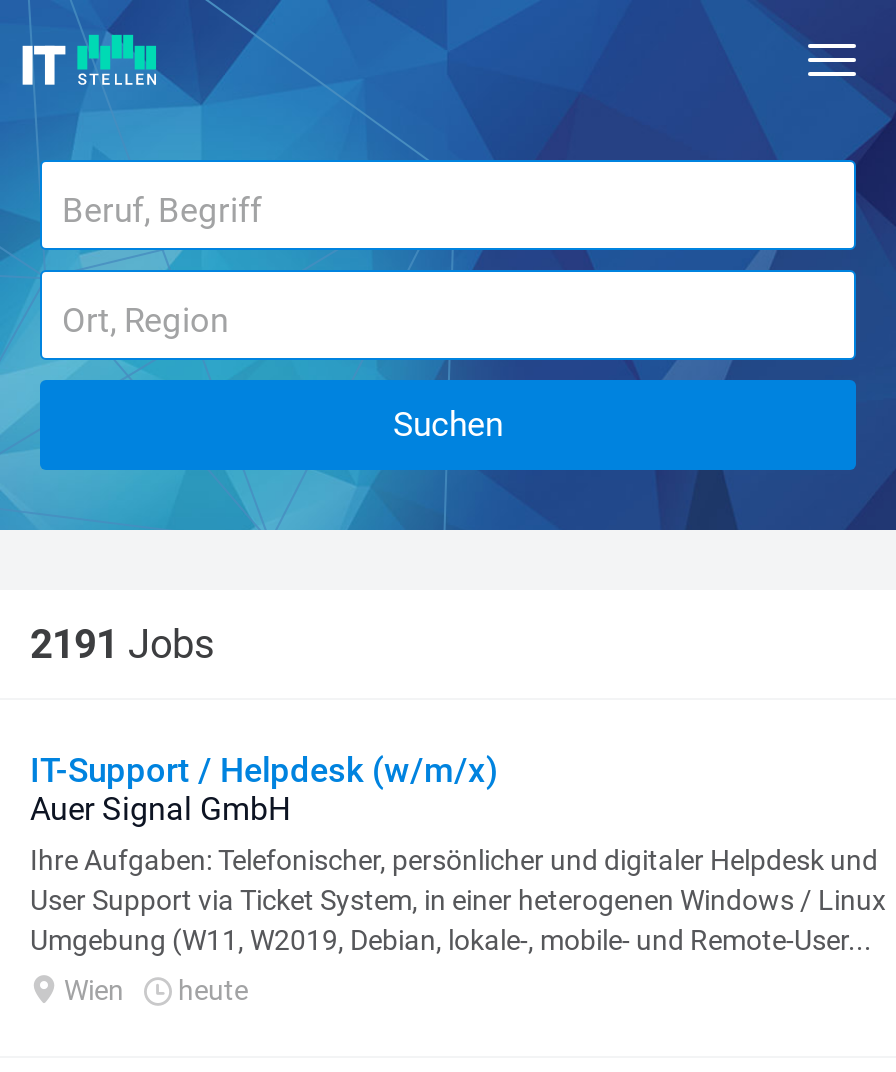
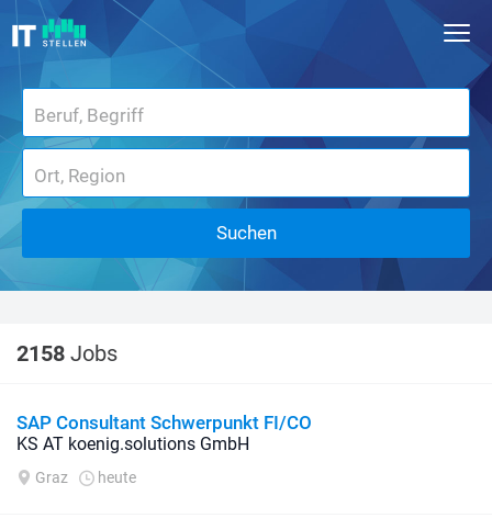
[30,620,214,668] 2191 Jobs -> [16,340,118,367] 2158 Jobs
[30,750,886,956] IT-Support / Helpdesk (w/m/x) | Auer Signal GmbH | Ihre Aufgaben: Telefonischer, persönlicher und digitaler Helpdesk und | User Support via Ticket System, in einer heterogenen Windows / Linux | Umgebung (W11, W2019, Debian, lokale-, mobile- und Remote-User... -> [16,412,312,454] SAP Consultant Schwerpunkt FI/CO | KS AT koenig.solutions GmbH
[58,974,124,1006] Wien -> [32,469,68,486] Graz

